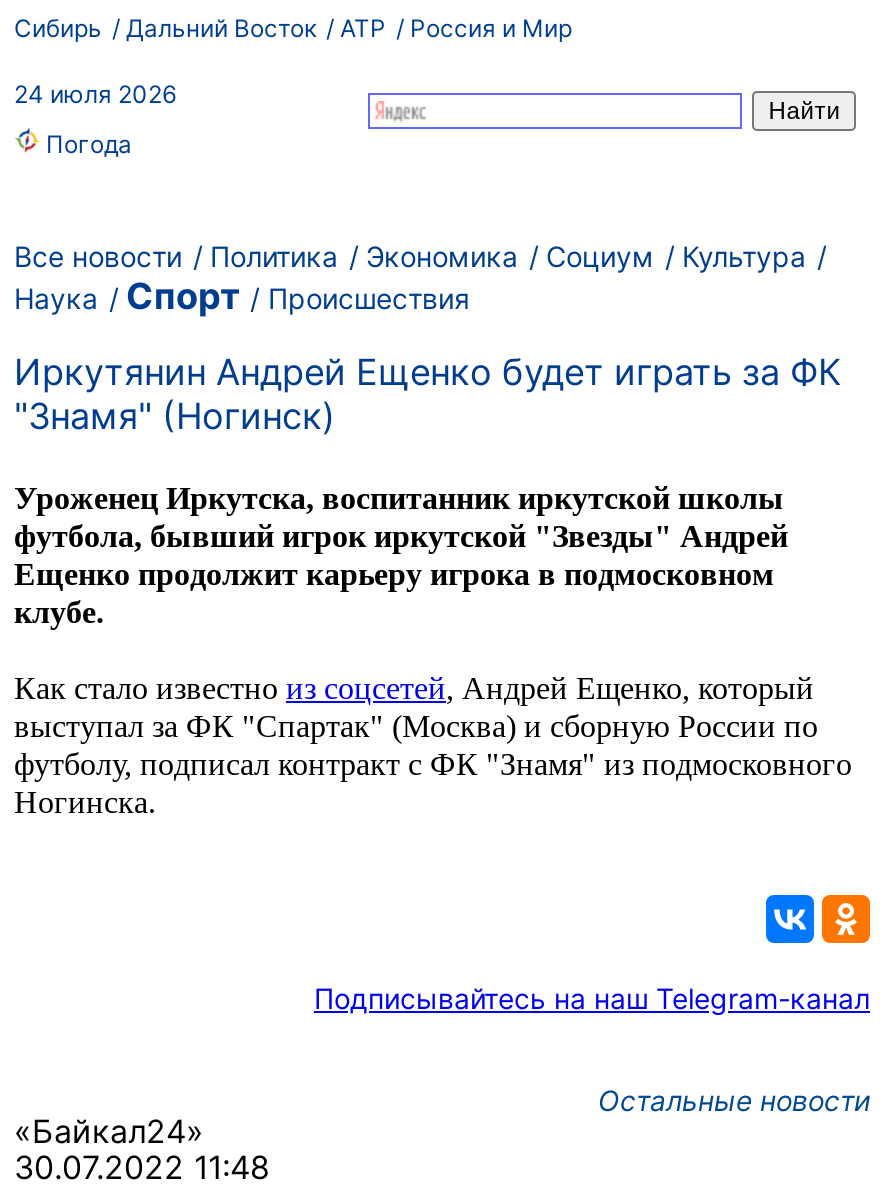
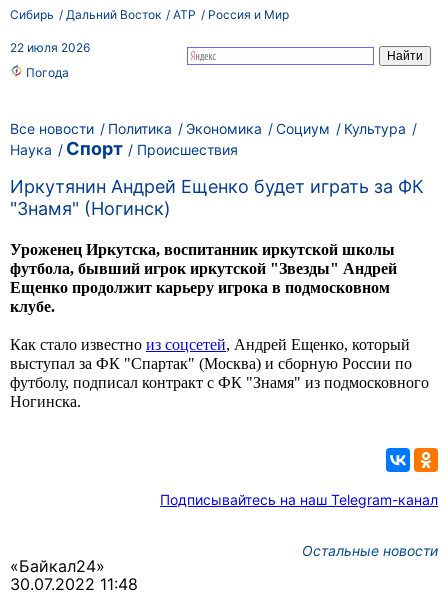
[14,79,176,109] 24 июля 2026 -> [10,40,90,55] 22 июля 2026

